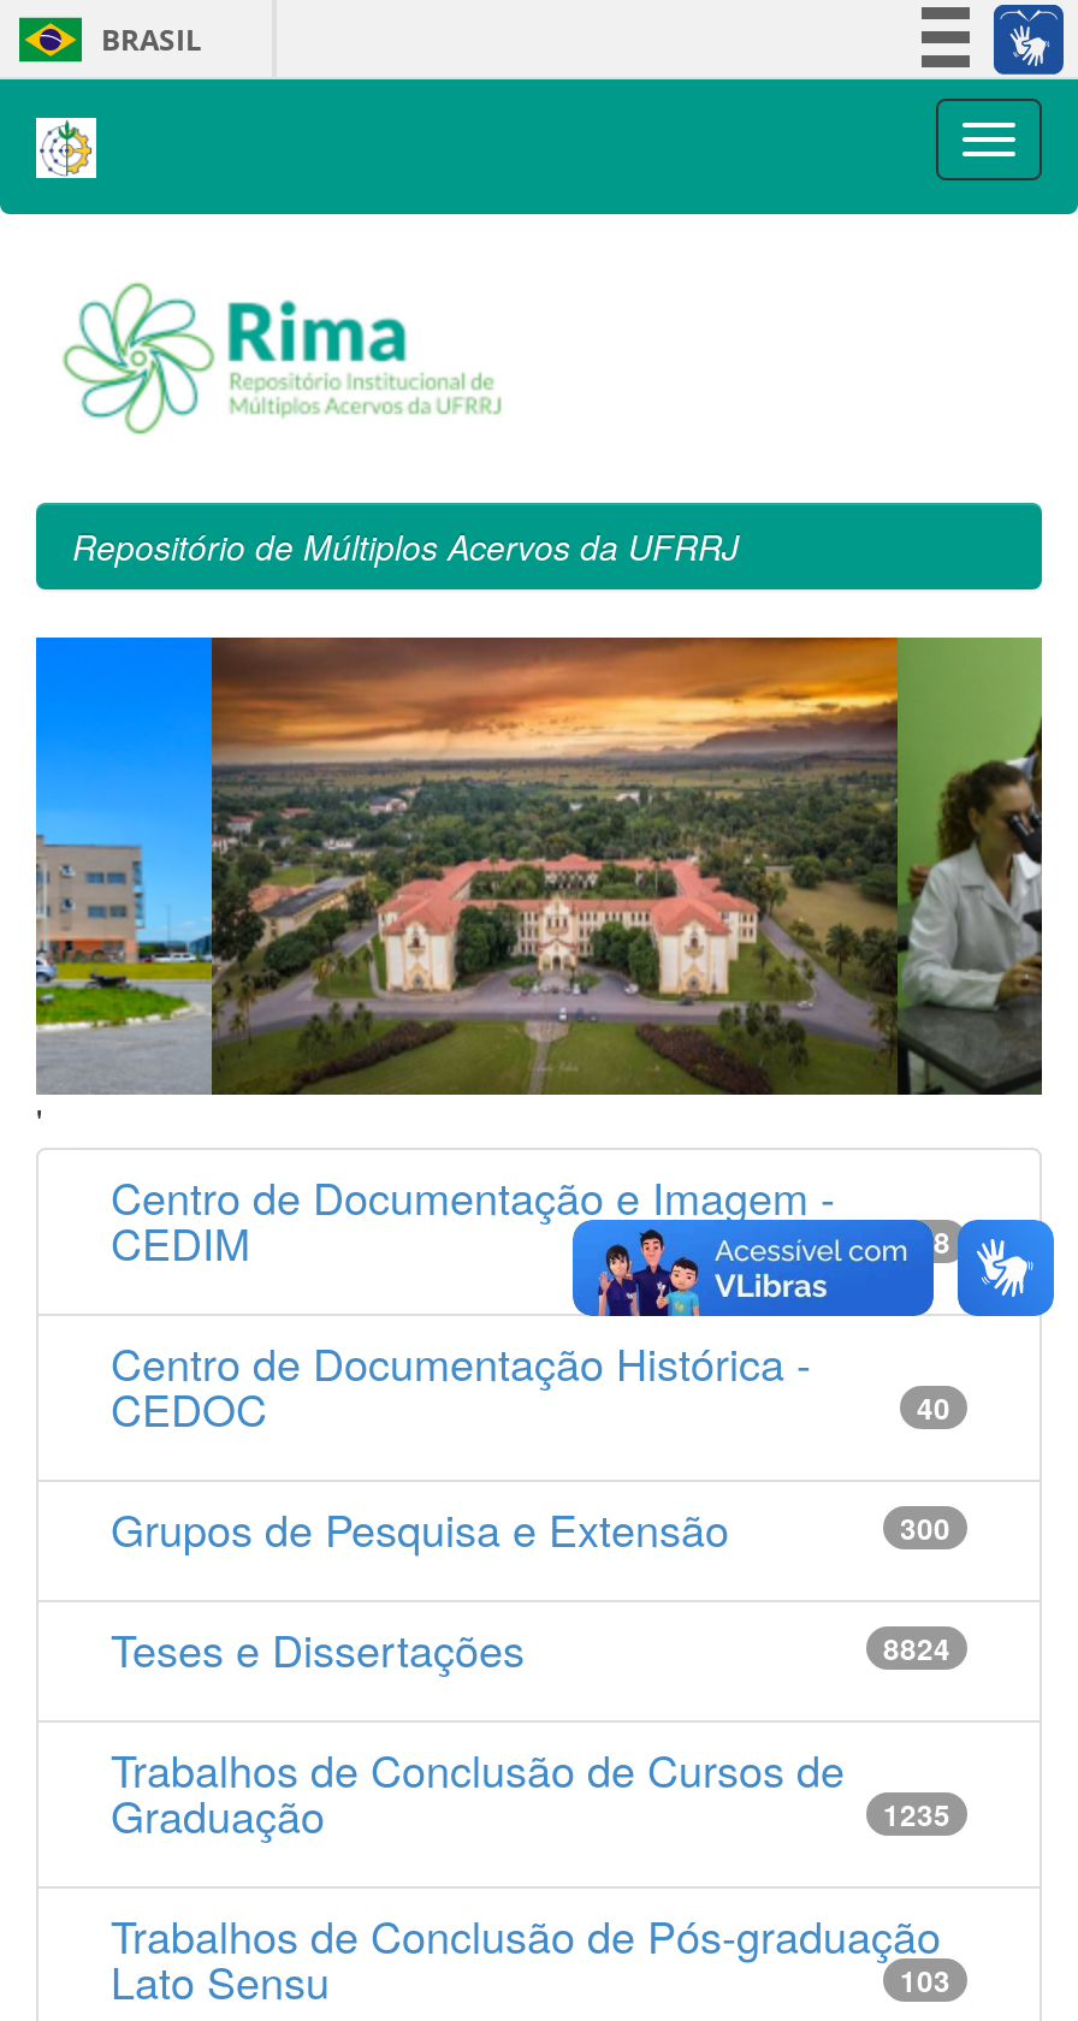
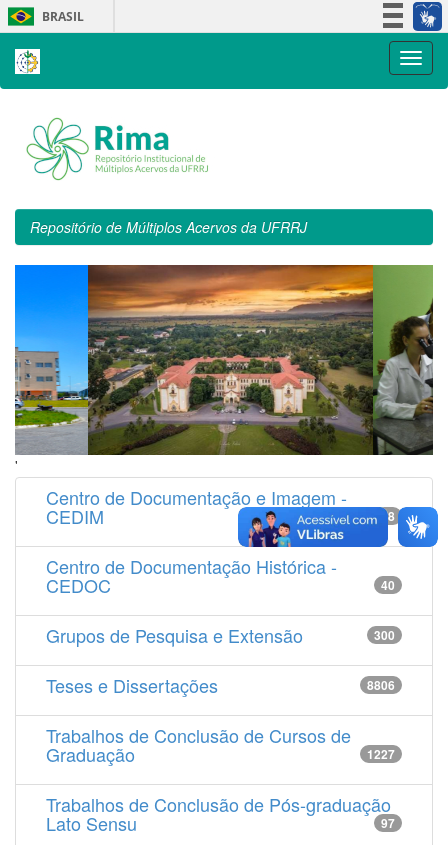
[883,1626,950,1669] 8824 -> [367,676,395,694] 8806
[883,1792,950,1835] 1235 -> [367,745,395,763] 1227
[900,1958,950,2001] 103 -> [381,814,395,832] 97

